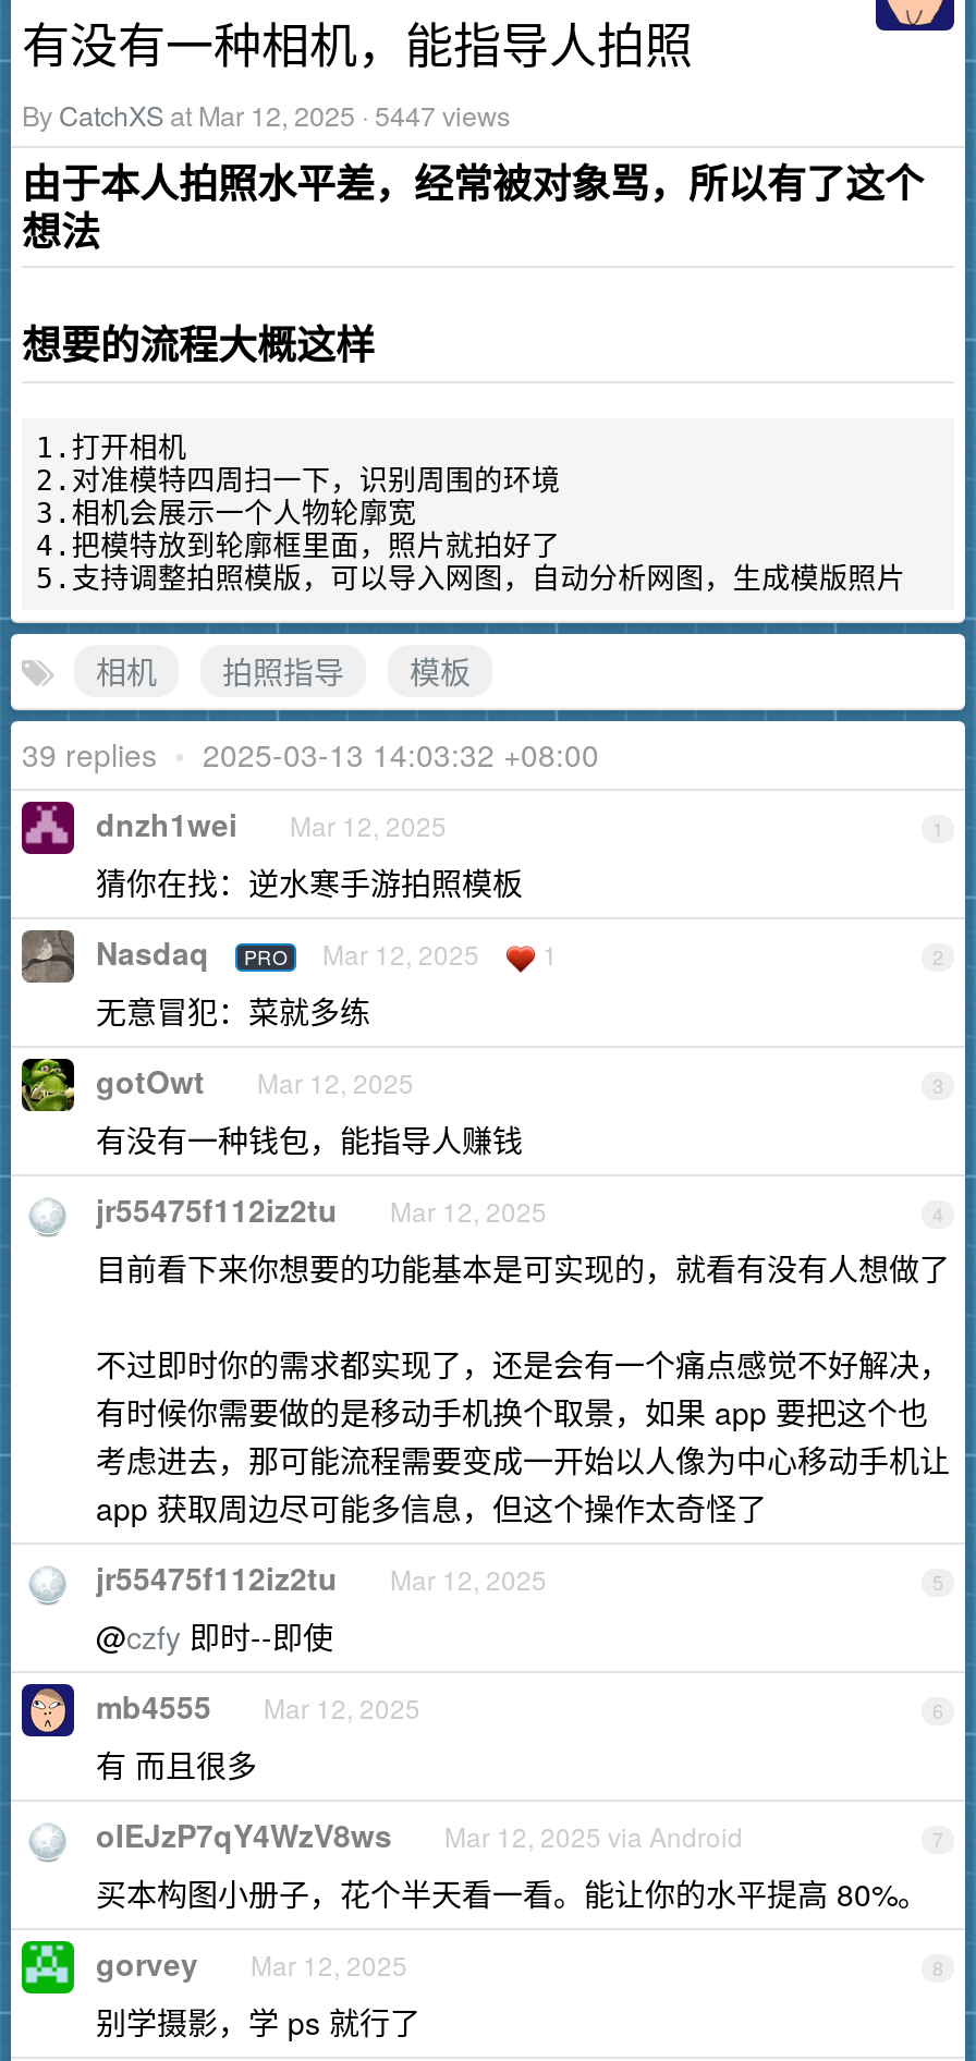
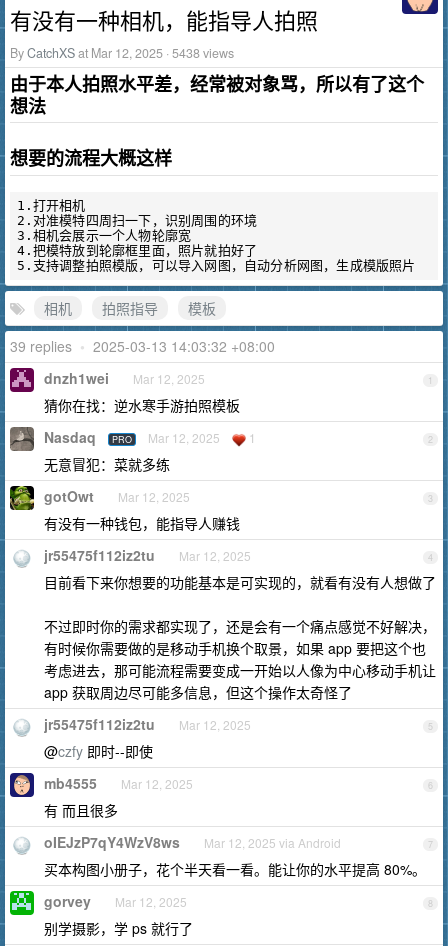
[22,96,510,135] By CatchXS at Mar 12, 2025 · 5447 views -> [10,44,234,62] By CatchXS at Mar 12, 2025 · 5438 views

